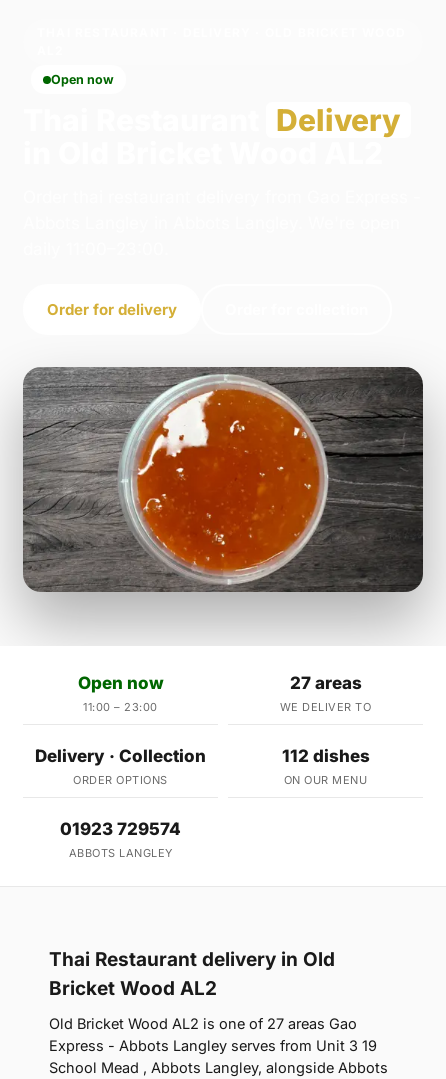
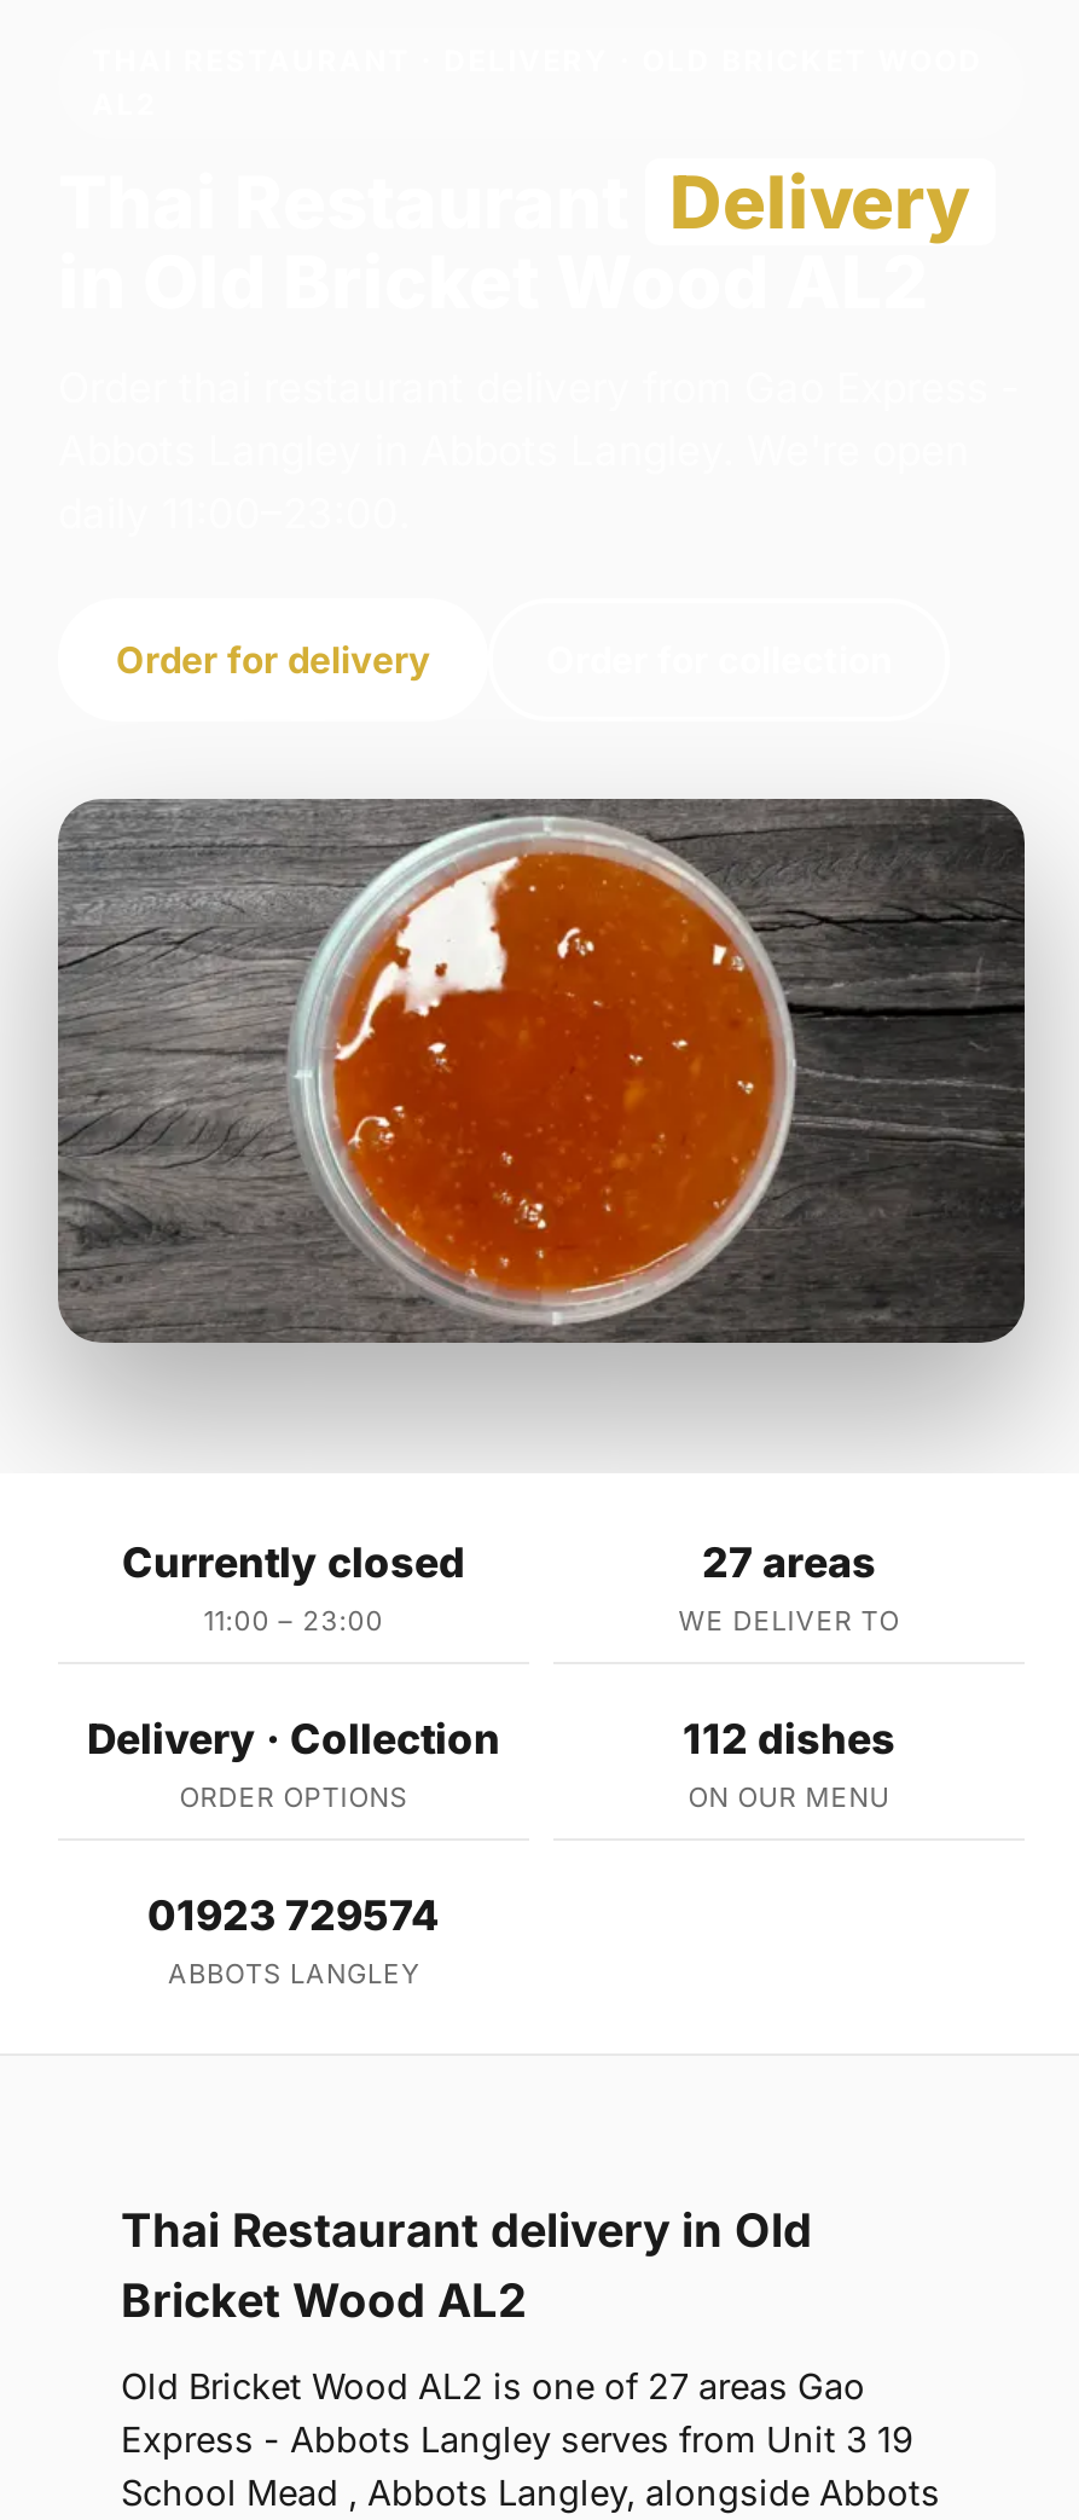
[51,72,114,87] Open now -> none
[77,673,163,693] Open now -> [122,1540,465,1588] Currently closed

